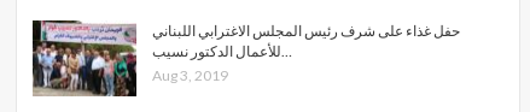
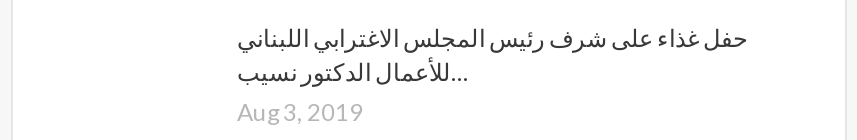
[31,19,138,98] [image] -> none

